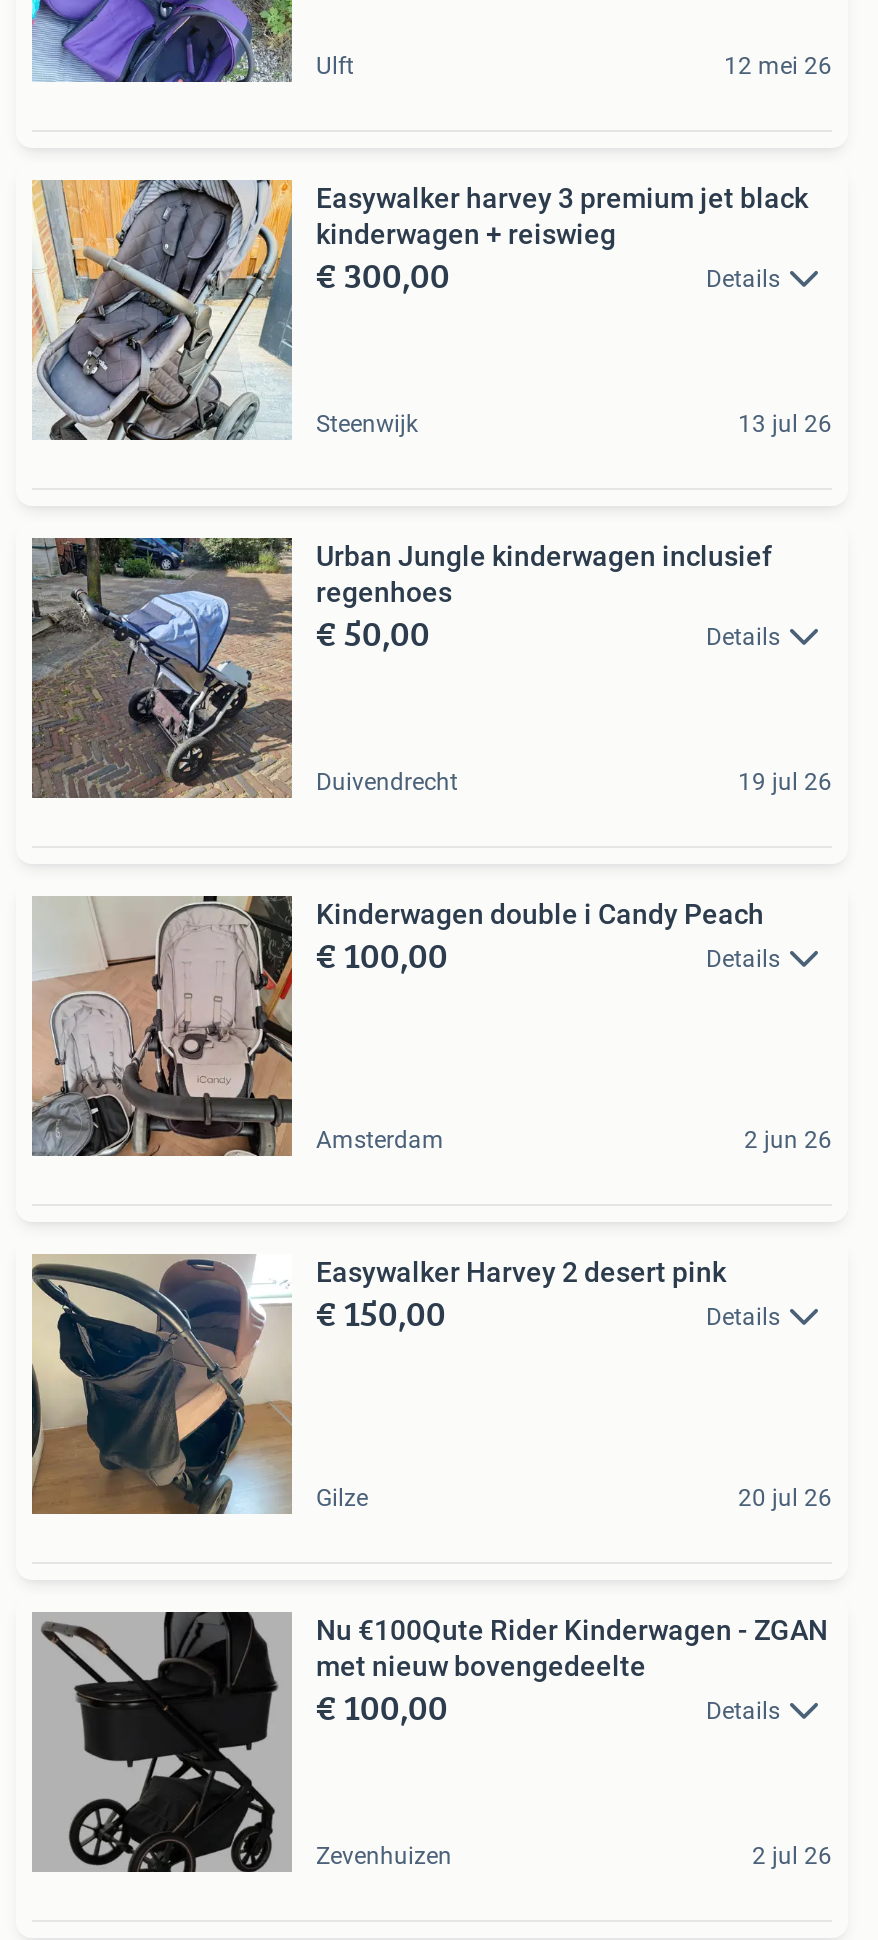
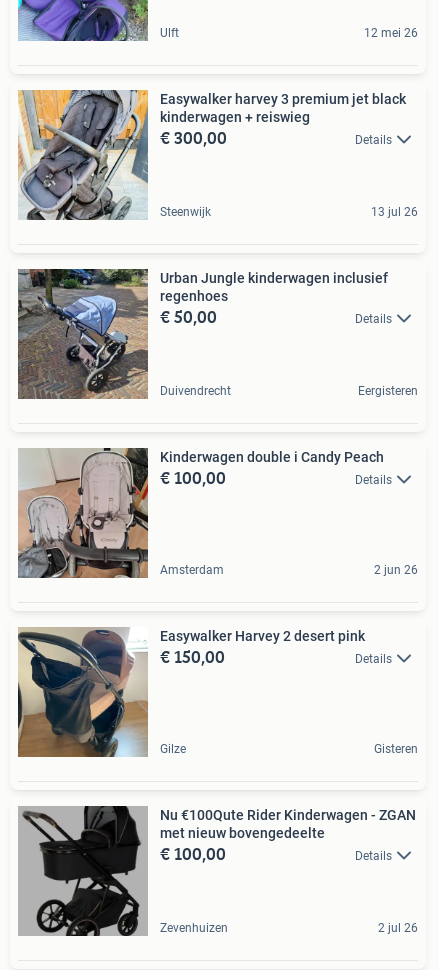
[738,768,832,796] 19 jul 26 -> [358,384,418,398] Eergisteren
[738,1484,832,1512] 20 jul 26 -> [374,742,418,756] Gisteren

